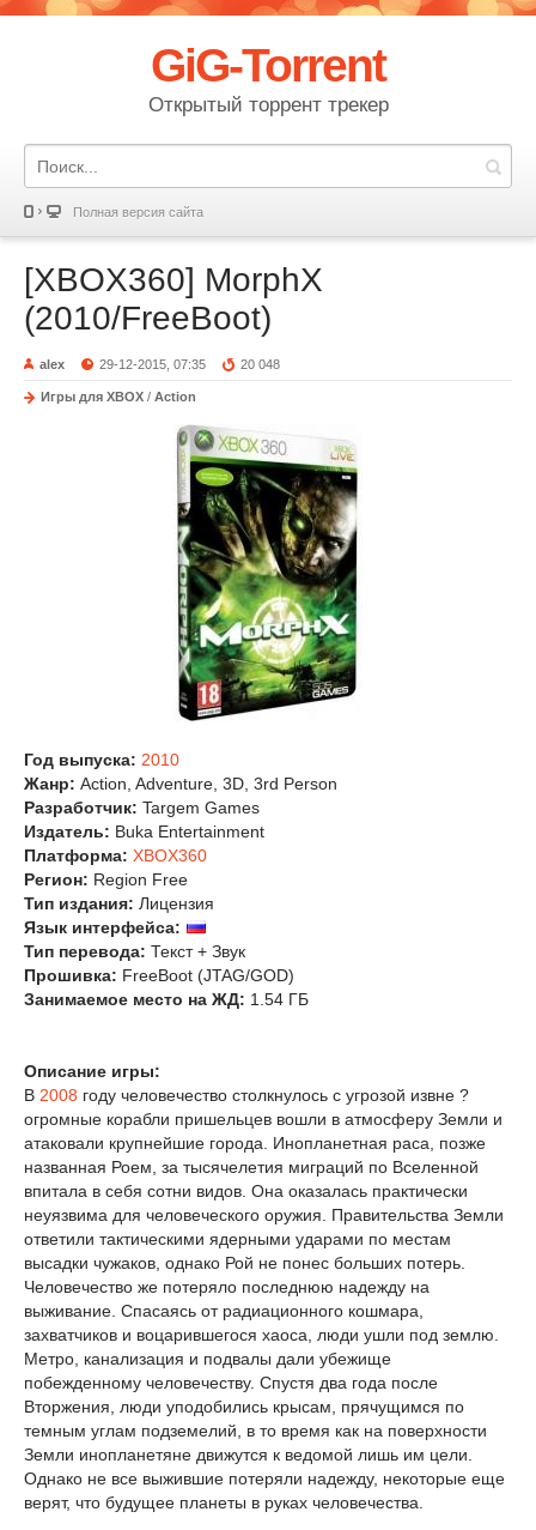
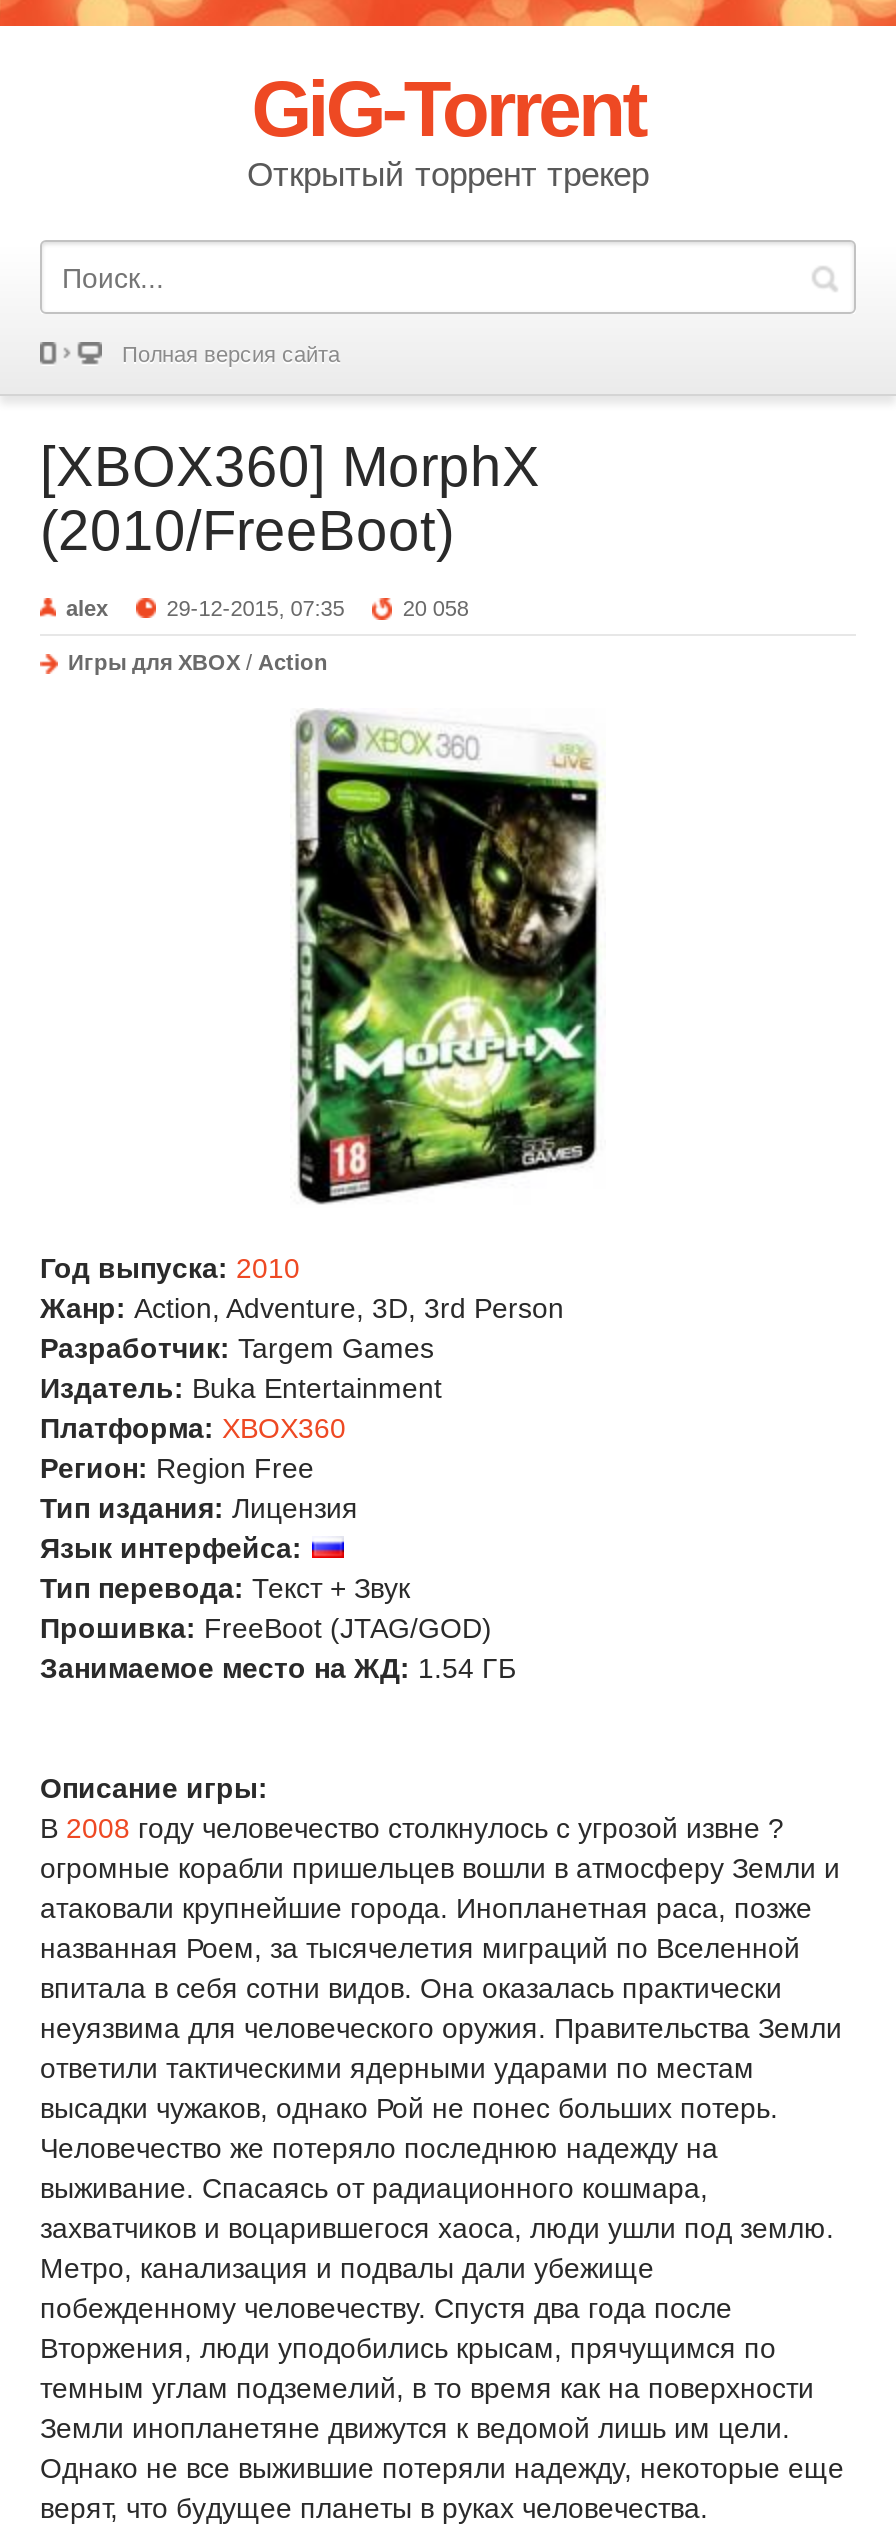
[241,357,280,371] 20 048 -> [403,596,469,620] 20 058

